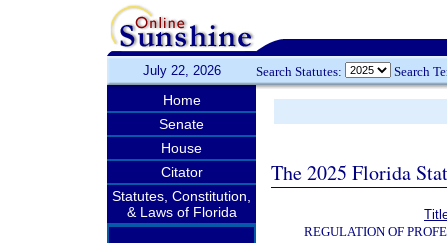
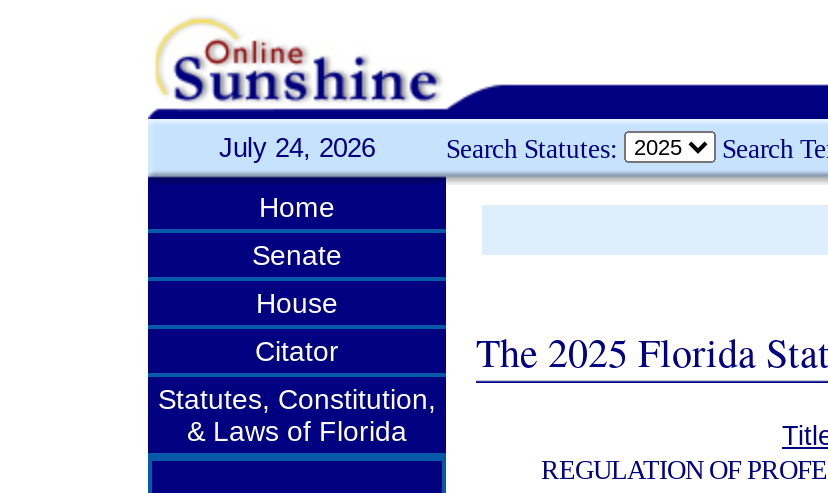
[142,63,220,78] July 22, 2026 -> [219,133,375,163] July 24, 2026

